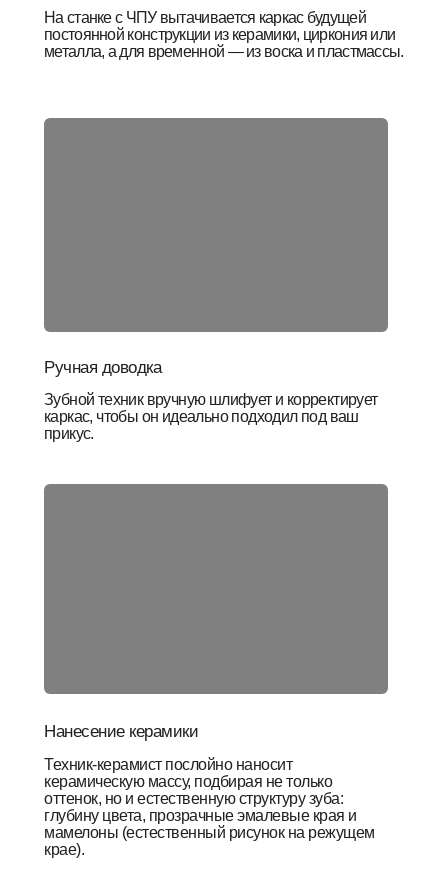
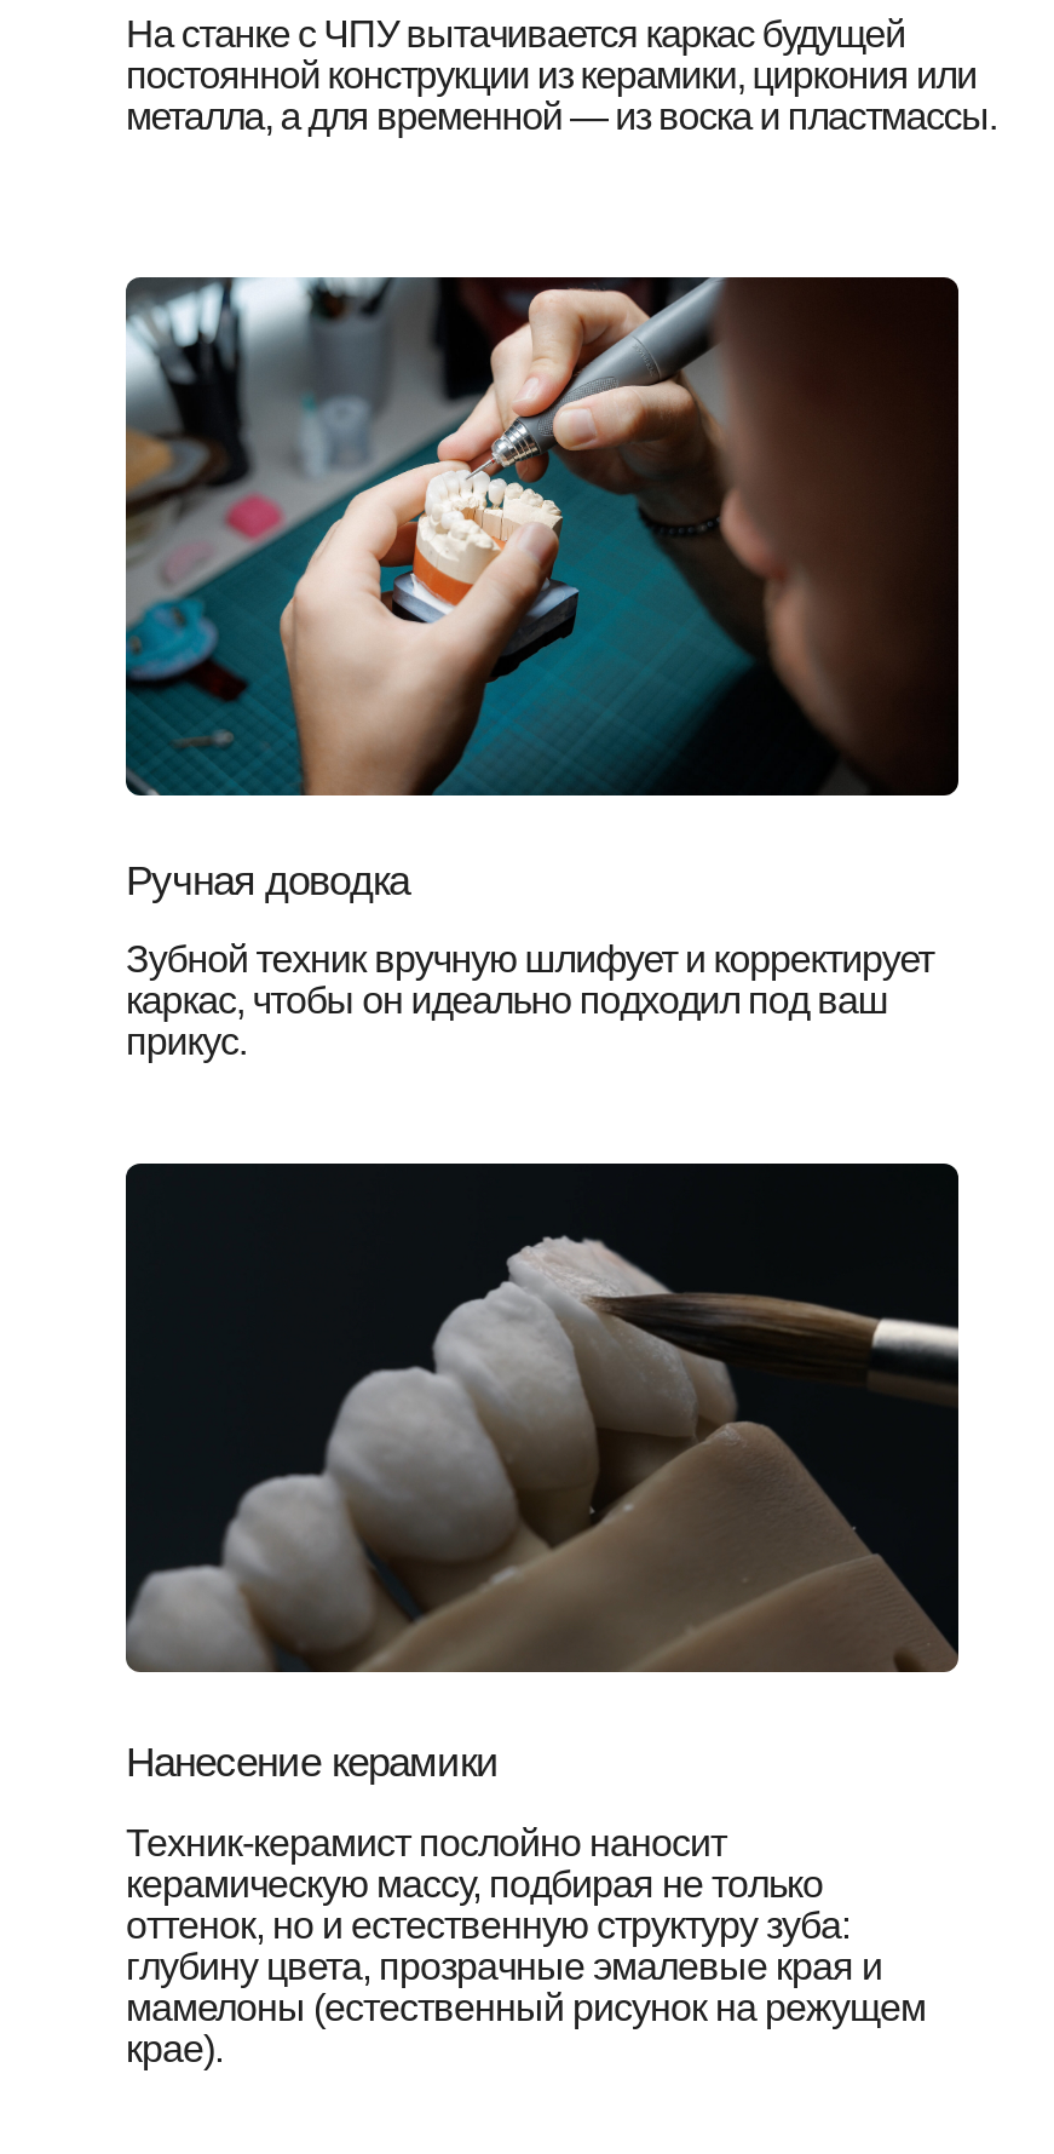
none -> [123,277,958,798] [image]
none -> [126,1164,958,1672] [image]

